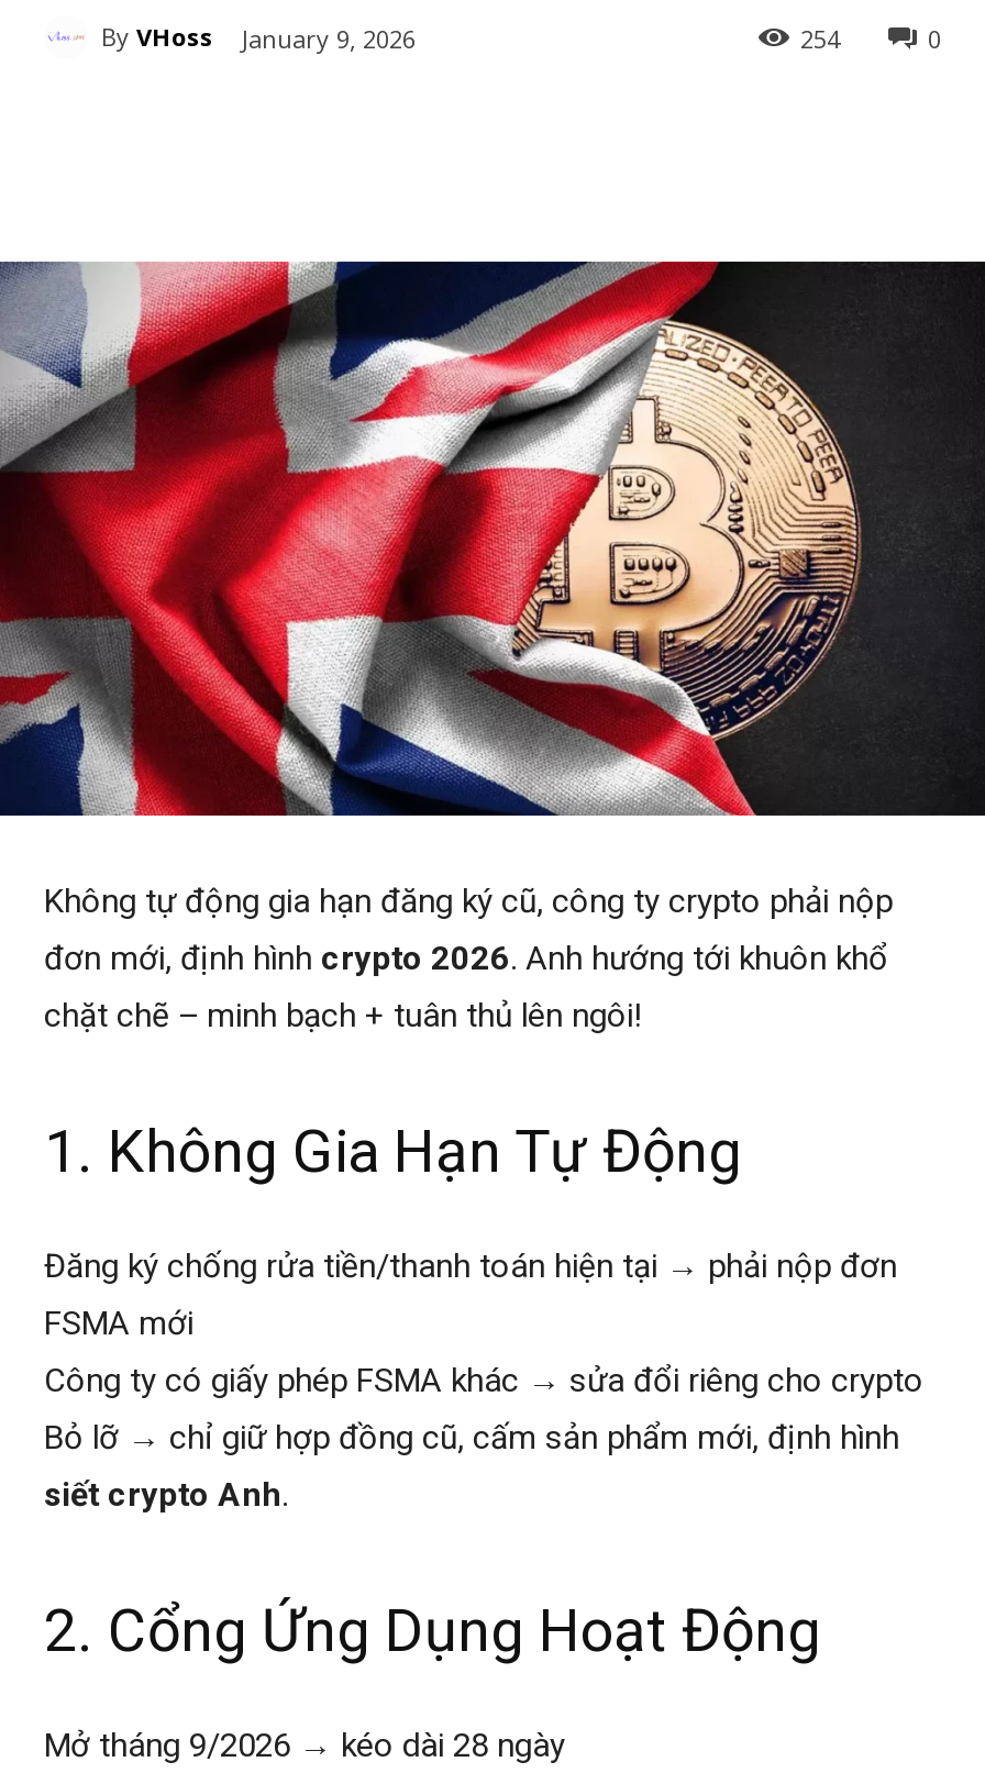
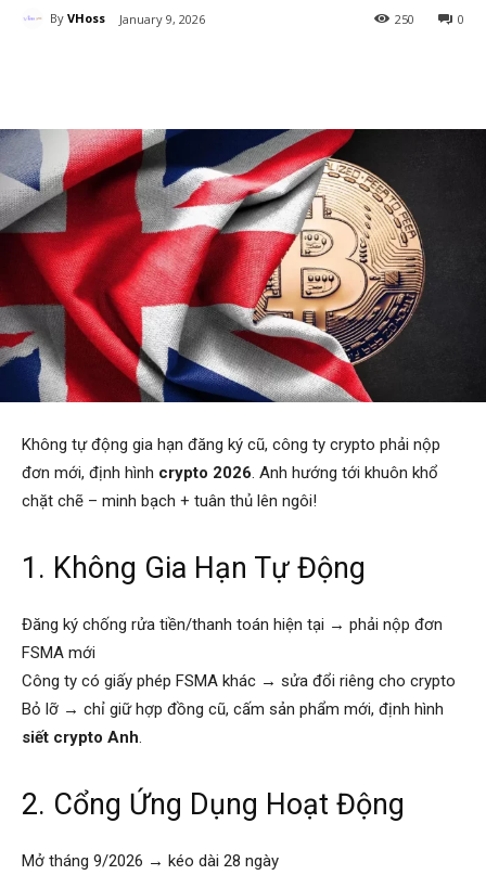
[800,21,840,54] 254 -> [395,10,414,27] 250

